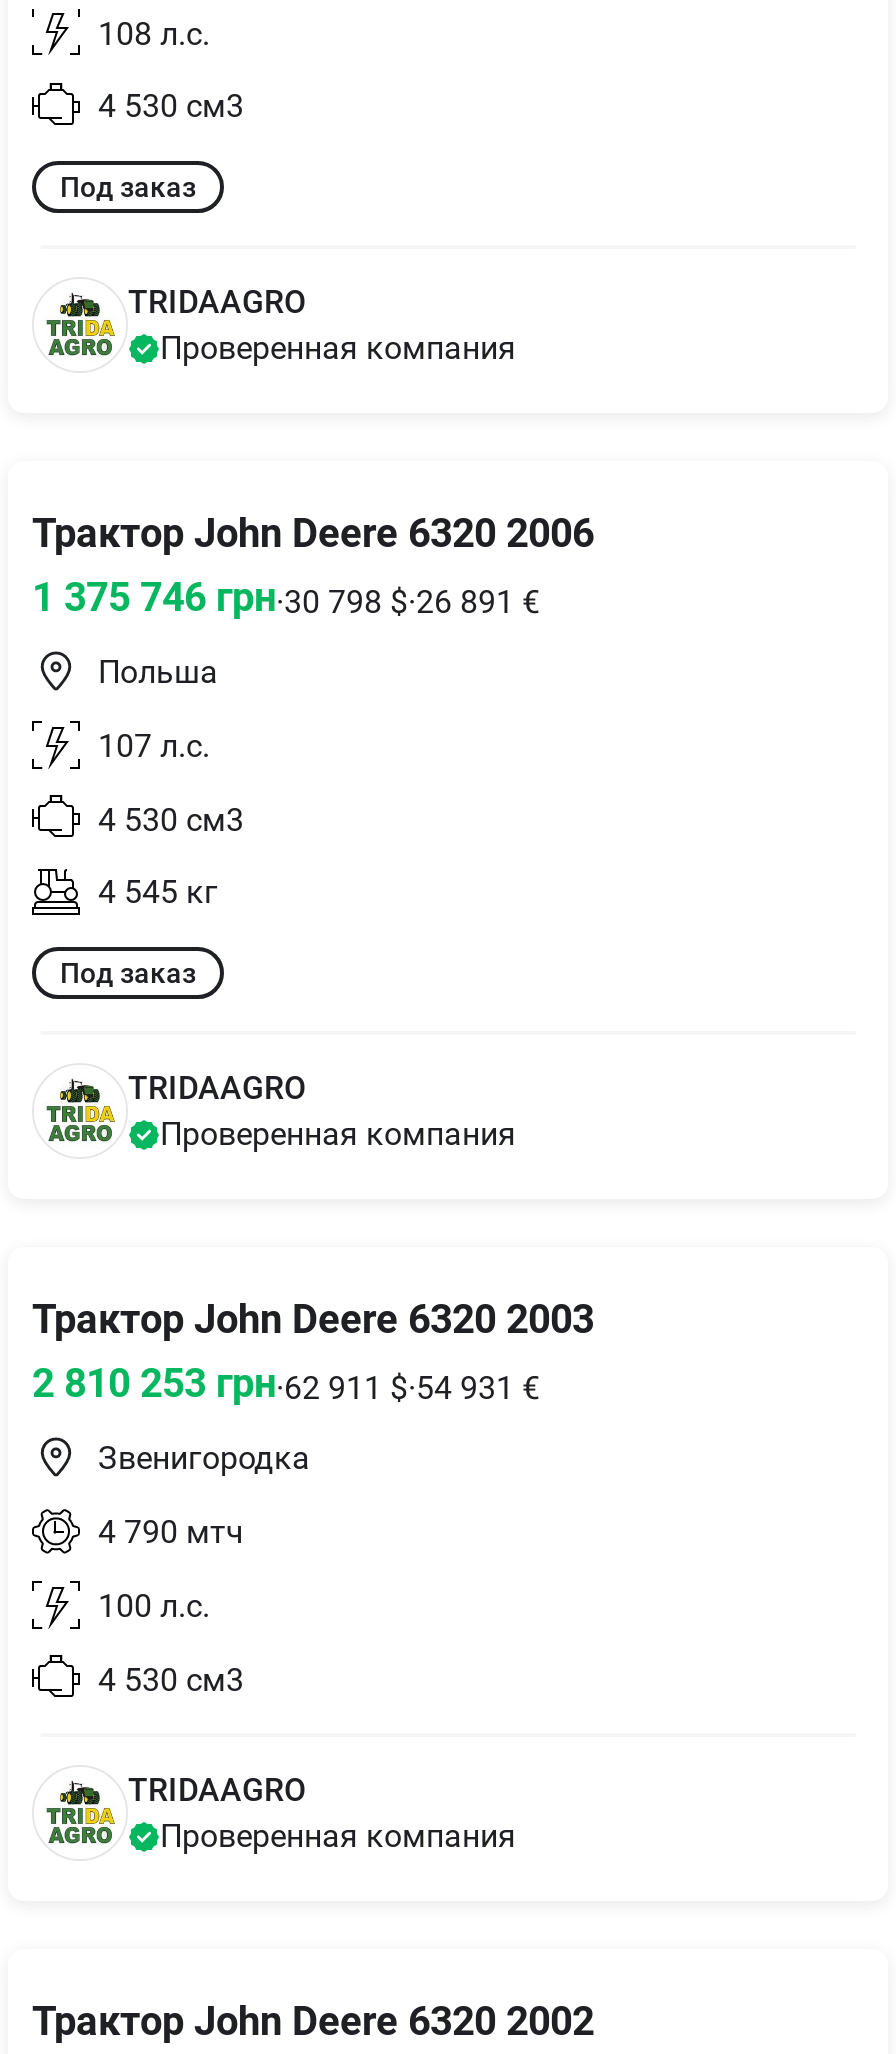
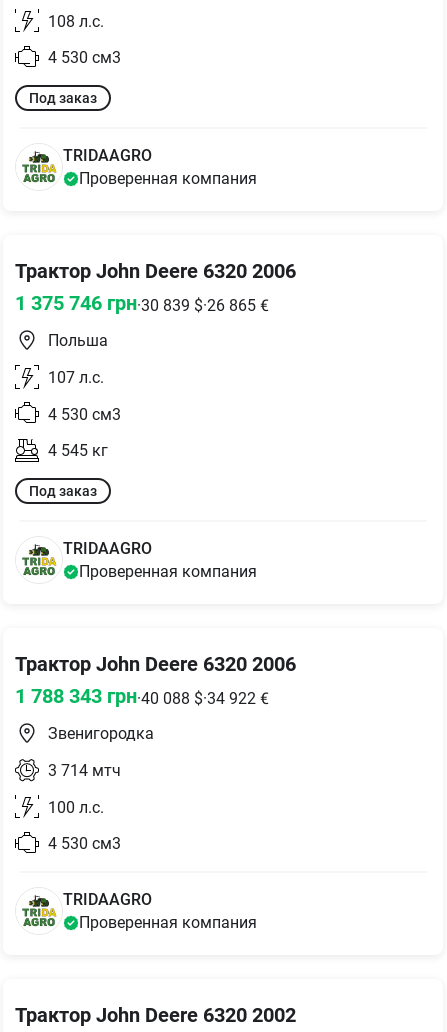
[32,573,540,621] 1 375 746 грн·30 798 $·26 891 € -> [15,291,269,315] 1 375 746 грн·30 839 $·26 865 €
[32,1295,594,1343] Трактор John Deere 6320 2003 -> [15,652,296,676] Трактор John Deere 6320 2006
[32,1359,540,1407] 2 810 253 грн·62 911 $·54 931 € -> [15,684,269,708] 1 788 343 грн·40 088 $·34 922 €
[98,1513,244,1551] 4 790 мтч -> [48,761,121,780] 3 714 мтч

